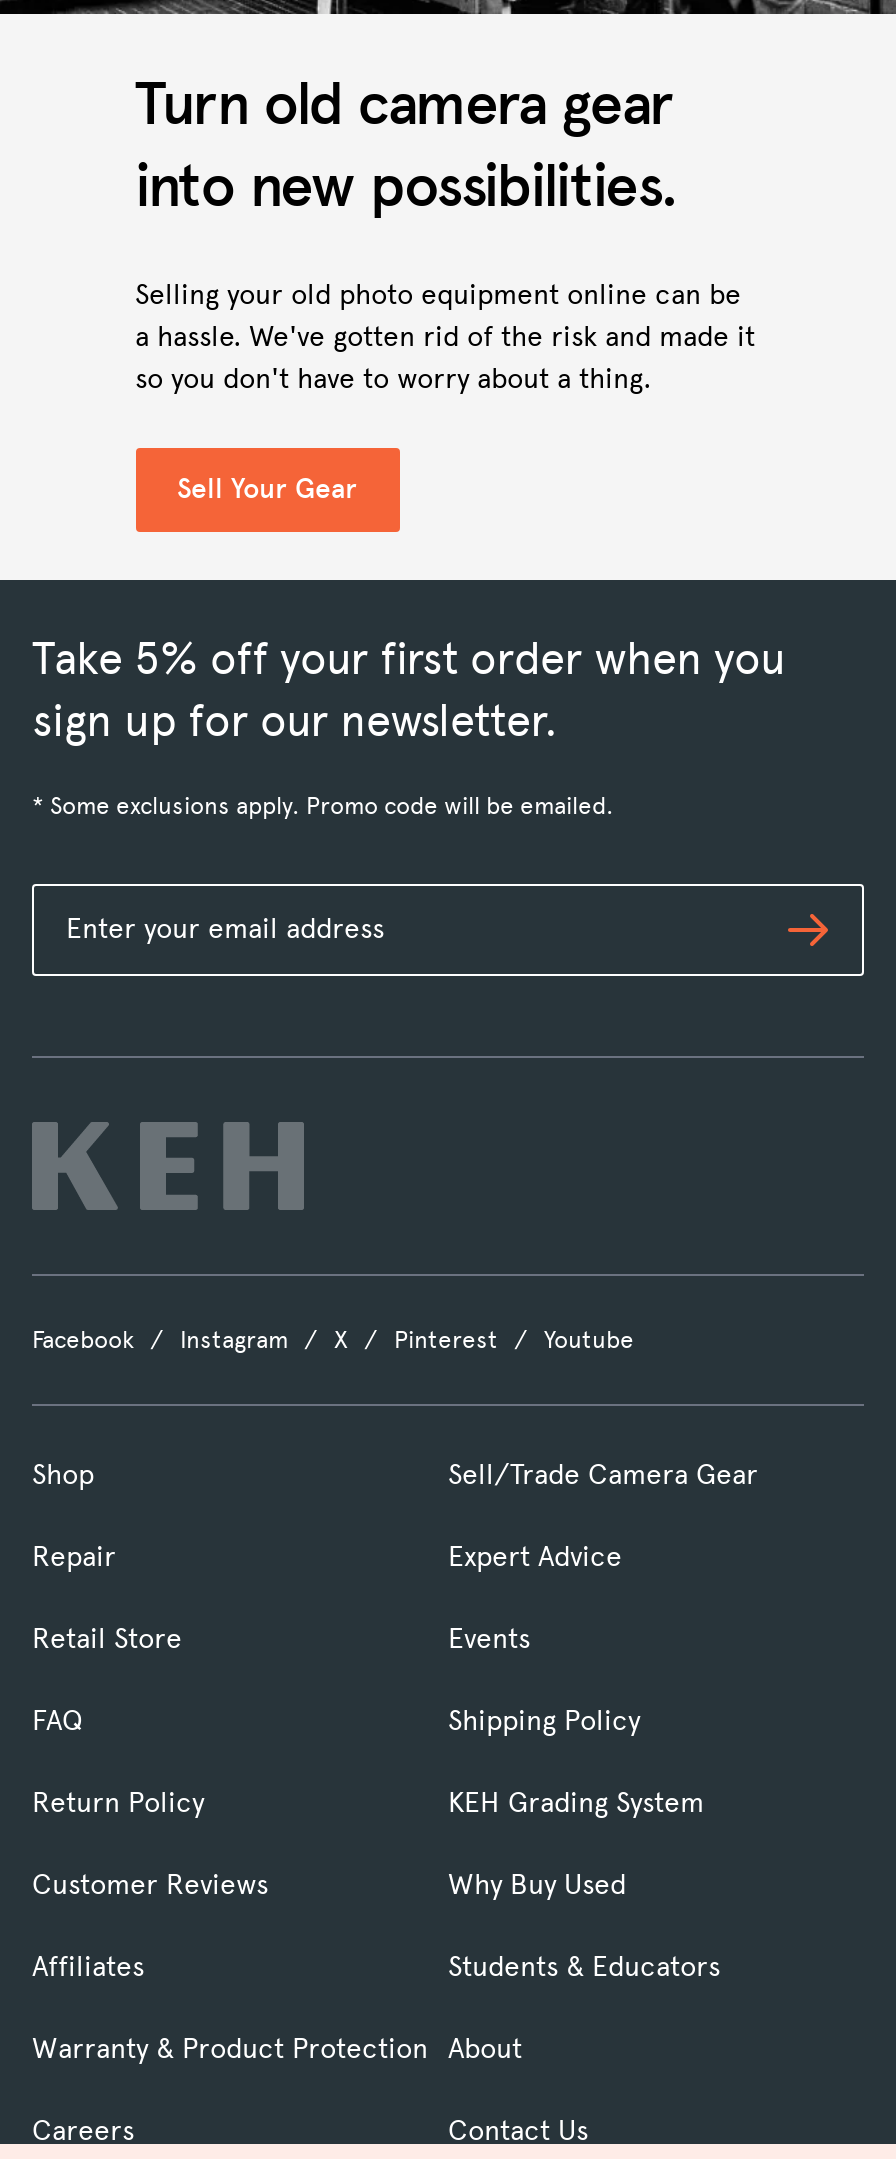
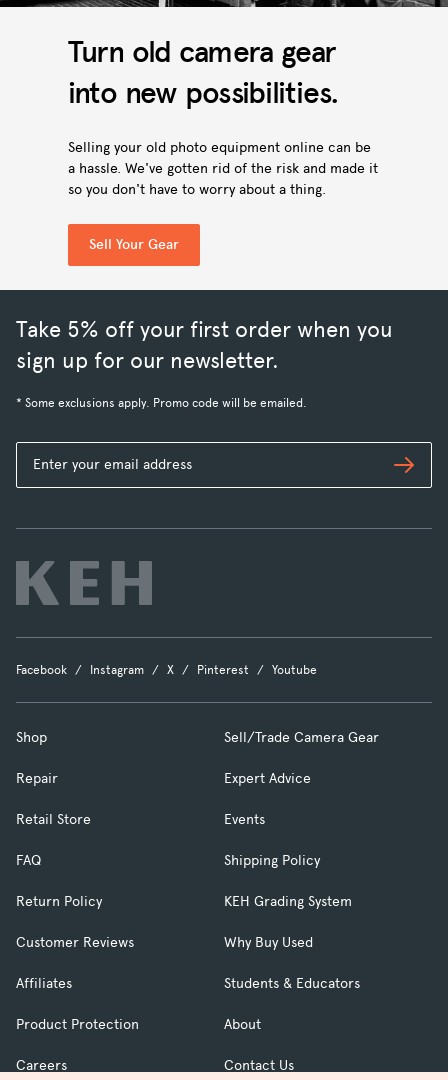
[32,2033,522,2067] Warranty & Product Protection About -> [16,1016,261,1033] Product Protection | About

